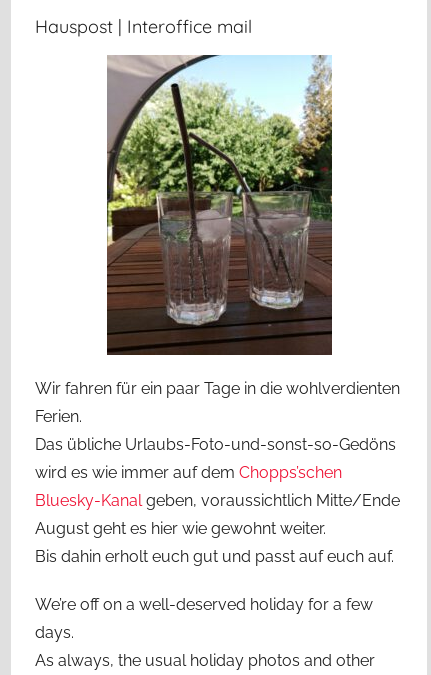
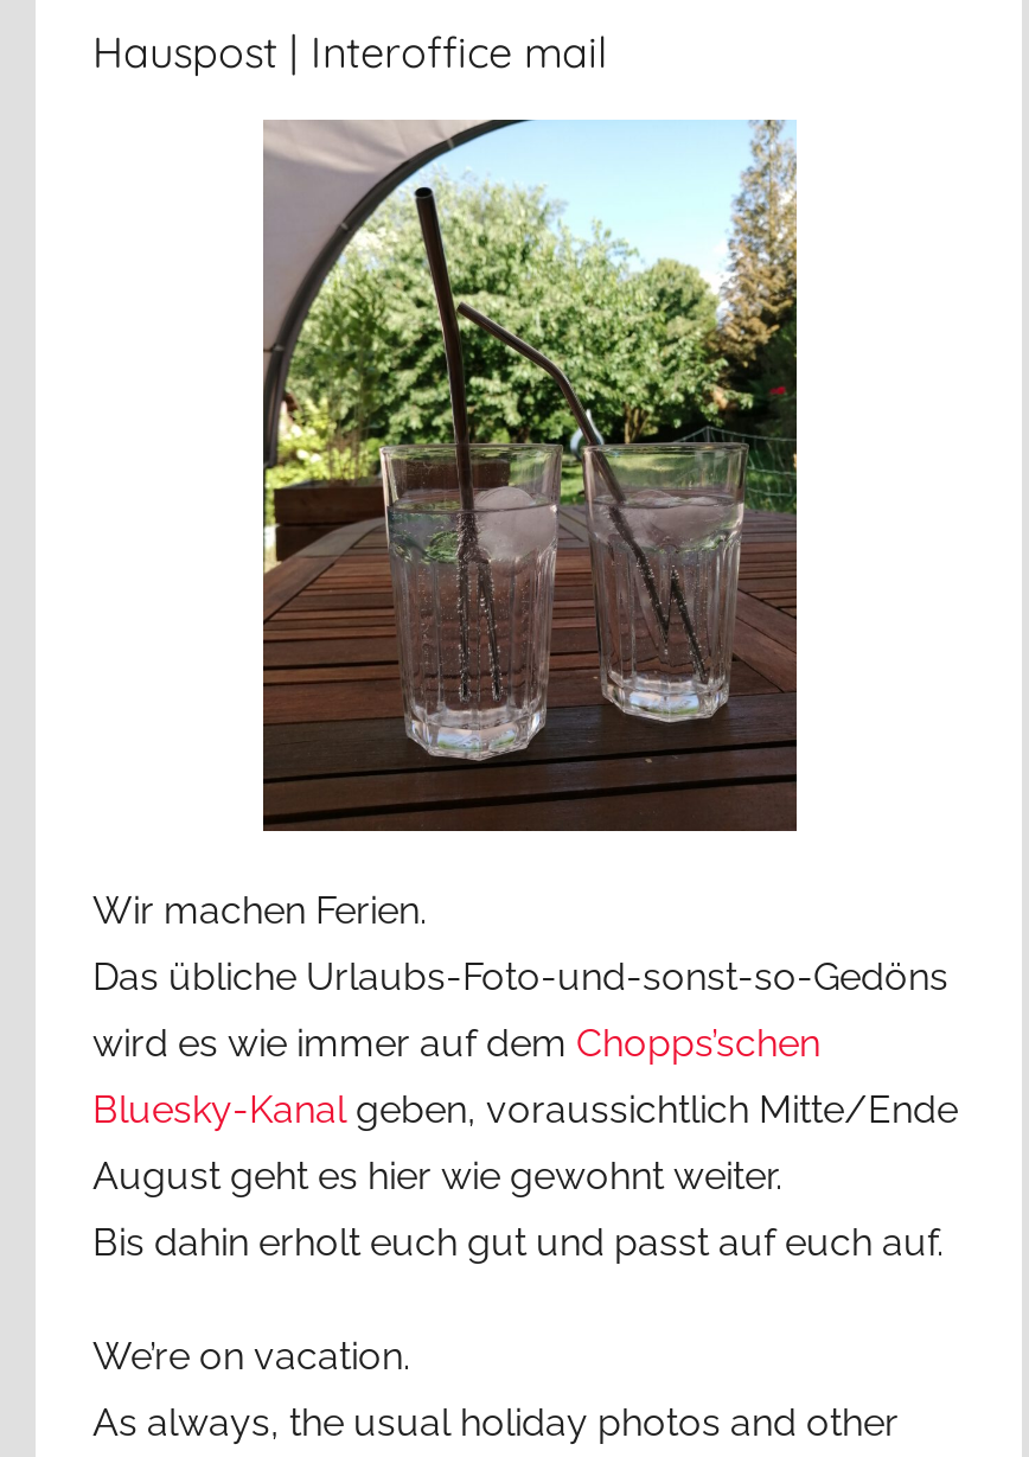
[35,379,400,426] Wir fahren für ein paar Tage in die wohlverdienten | Ferien. -> [92,887,427,932] Wir machen Ferien.
[35,595,373,642] We’re off on a well-deserved holiday for a few | days. -> [92,1333,410,1378] We’re on vacation.

